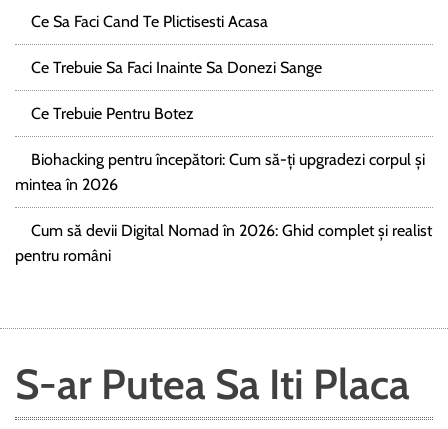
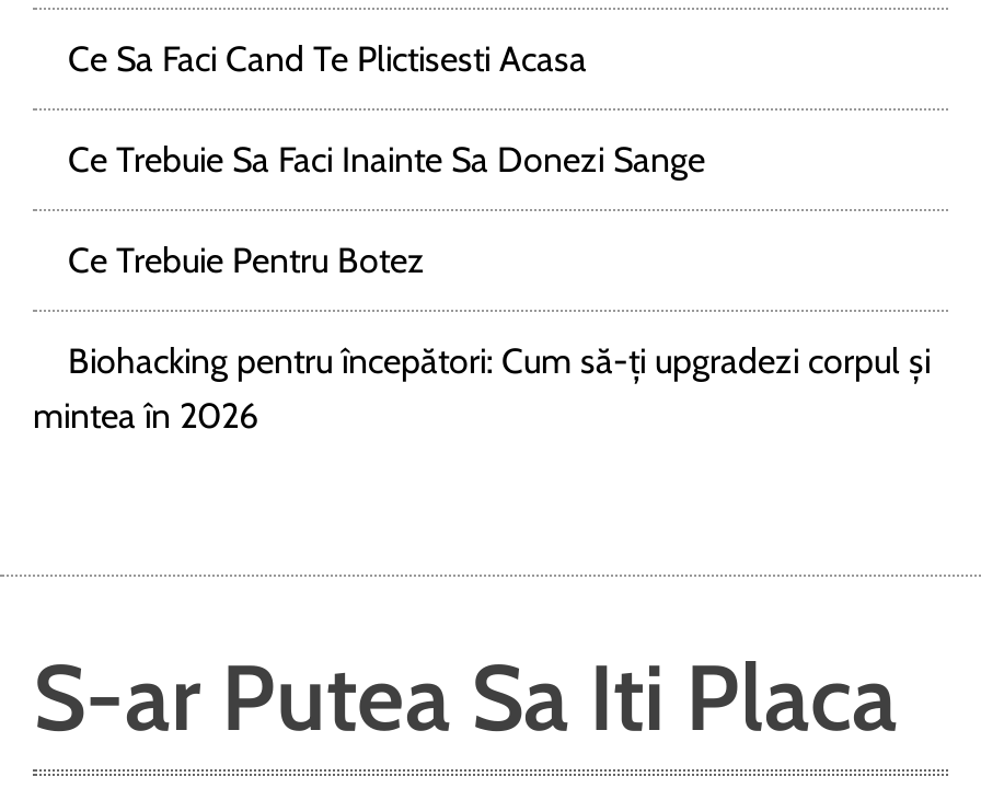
[15,221,432,265] Cum să devii Digital Nomad în 2026: Ghid complet și realist | pentru români -> none

